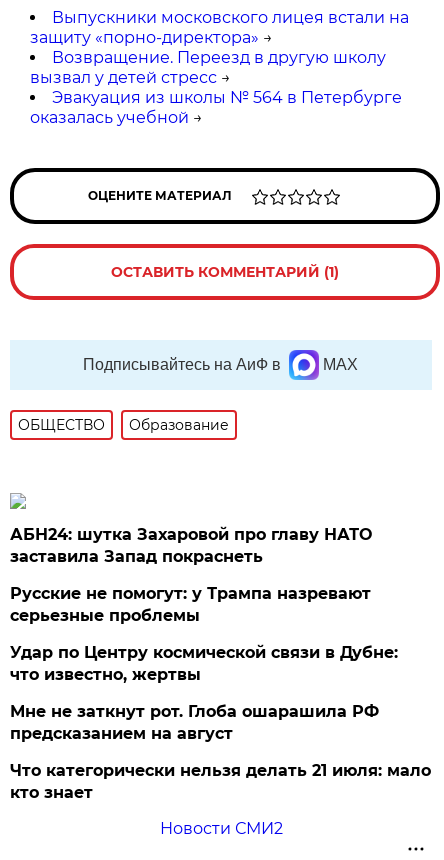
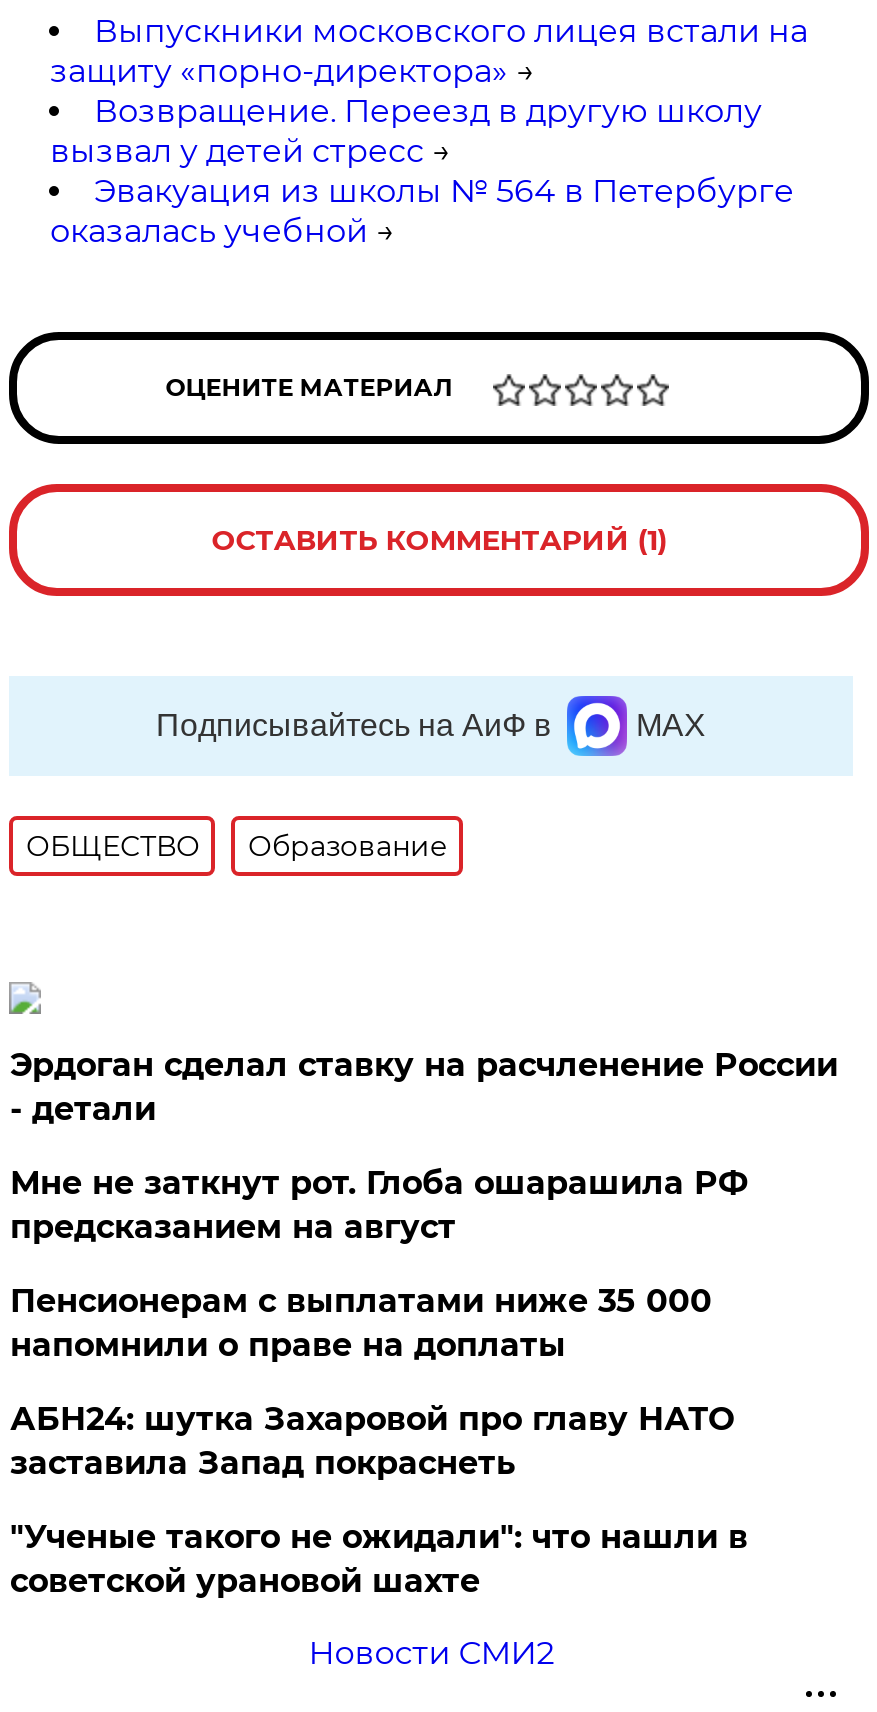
none -> [10,1046,838,1364] Эрдоган сделал ставку на расчленение России | - детали | Пенсионерам с выплатами ниже 35 000 | напомнили о праве на доплаты
moved [10,525,372,566] -> [10,1400,734,1482]: АБН24: шутка Захаровой про главу НАТО | заставила Запад покраснеть
[10,584,431,802] Русские не помогут: у Трампа назревают | серьезные проблемы | Удар по Центру космической связи в Дубне: | что известно, жертвы | Что категорически нельзя делать 21 июля: мало | кто знает -> [10,1518,748,1600] "Ученые такого не ожидали": что нашли в | советской урановой шахте
moved [10,702,379,743] -> [10,1164,748,1246]: Мне не заткнут рот. Глоба ошарашила РФ | предсказанием на август

